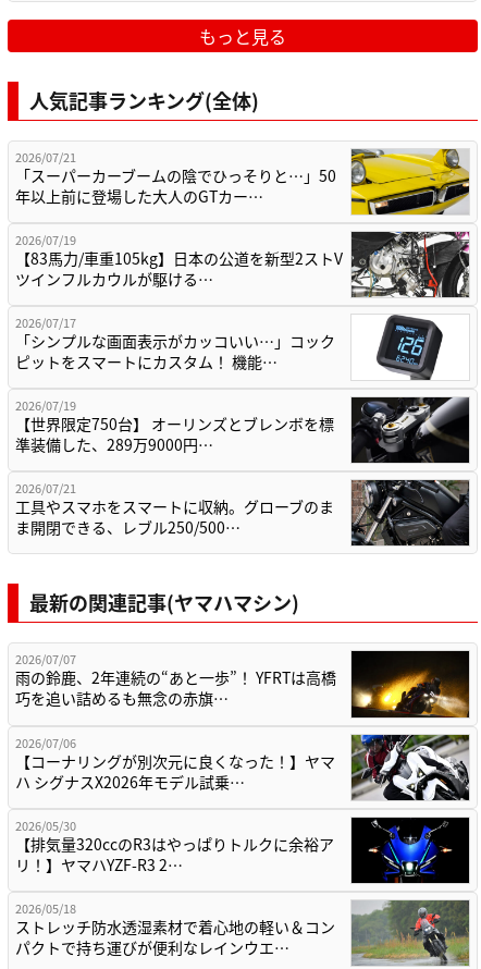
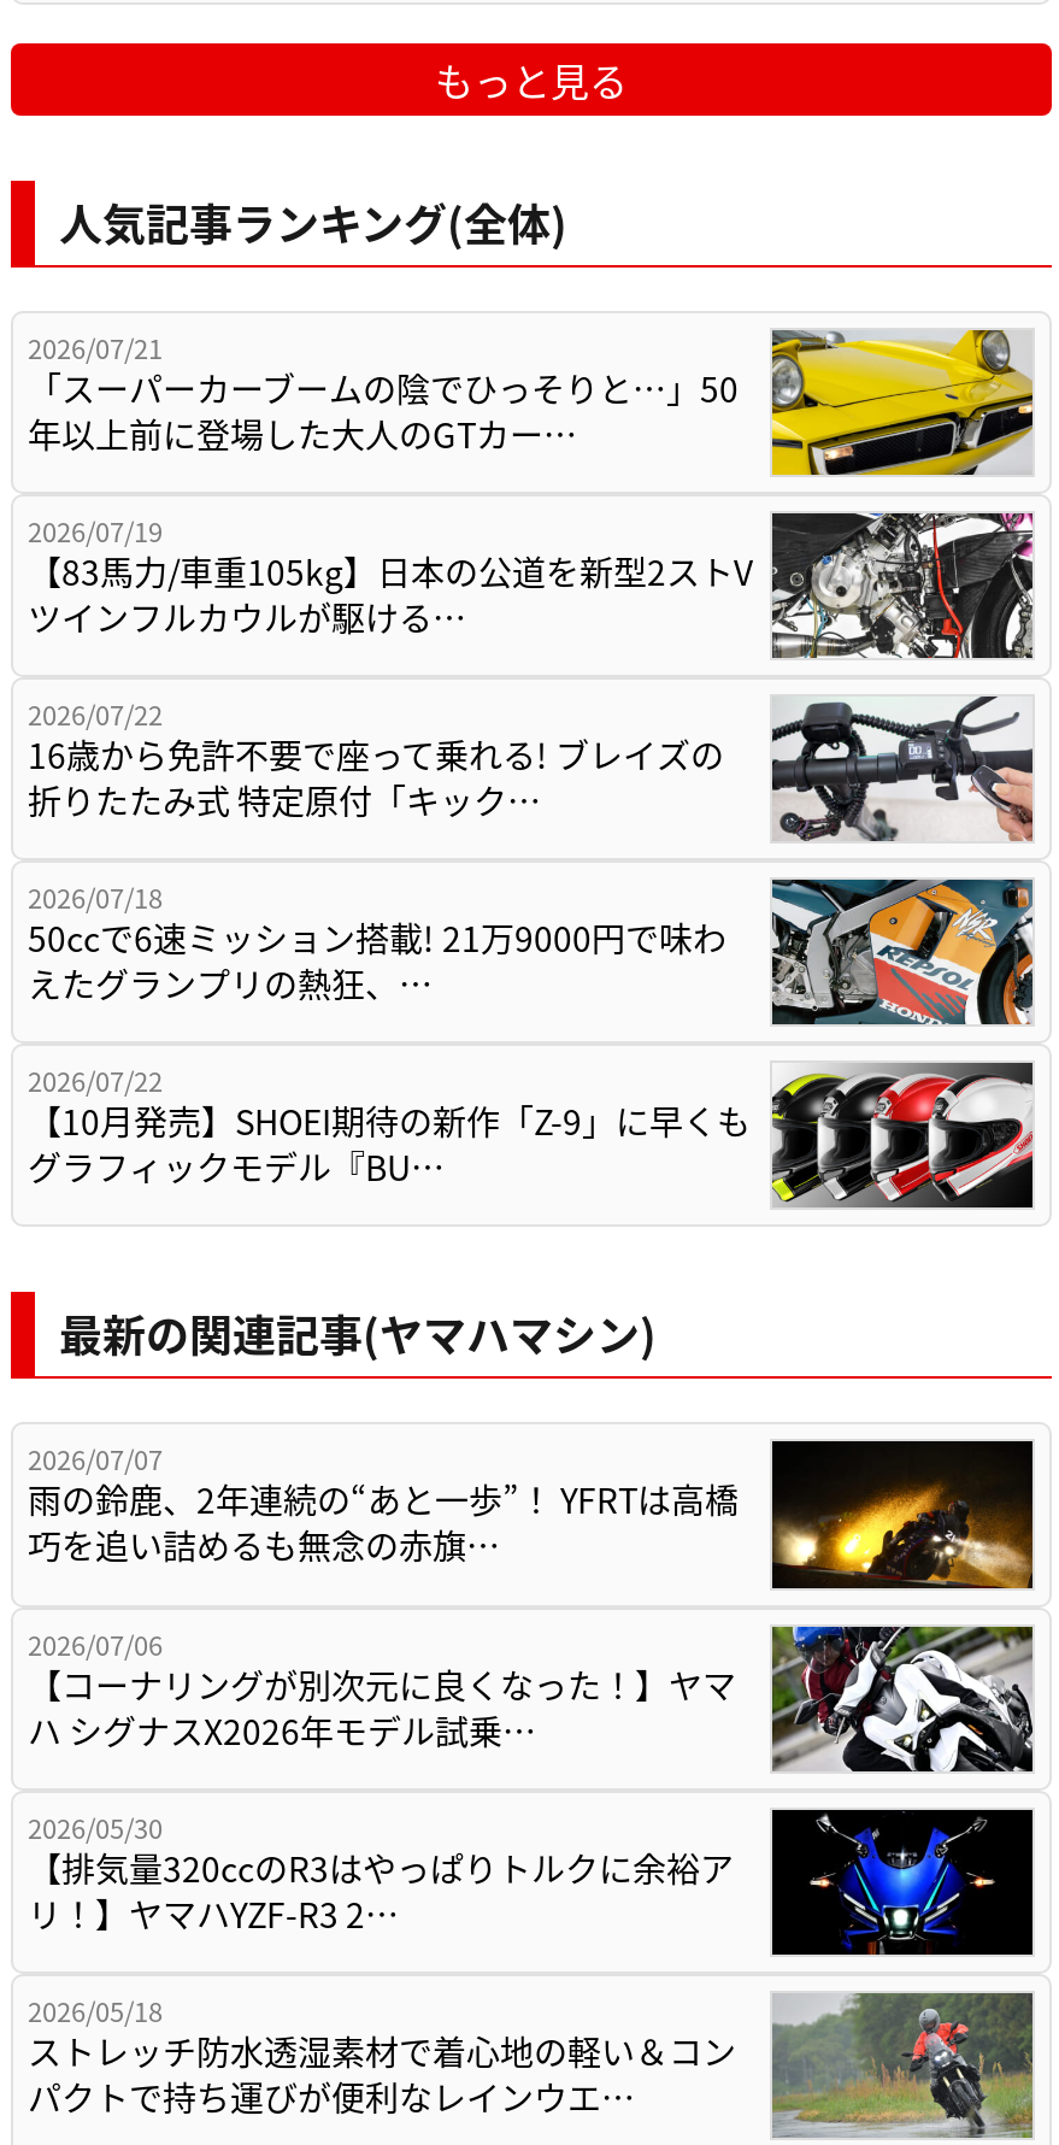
[15,314,469,381] [image] | 2026/07/17 | 「シンプルな画面表示がカッコいい…」コック | ピットをスマートにカスタム！ 機能… -> [28,694,1035,844] [image] | 2026/07/22 | 16歳から免許不要で座って乗れる! ブレイズの | 折りたたみ式 特定原付「キック…
[15,397,470,464] [image] | 2026/07/19 | 【世界限定750台】 オーリンズとブレンボを標 | 準装備した、289万9000円… -> [28,877,1035,1027] [image] | 2026/07/18 | 50ccで6速ミッション搭載! 21万9000円で味わ | えたグランプリの熱狂、…
[15,479,470,545] [image] | 2026/07/21 | 工具やスマホをスマートに収納。グローブのま | ま開閉できる、レブル250/500… -> [28,1061,1035,1207] [image] | 2026/07/22 | 【10月発売】SHOEI期待の新作「Z-9」に早くも | グラフィックモデル『BU…

